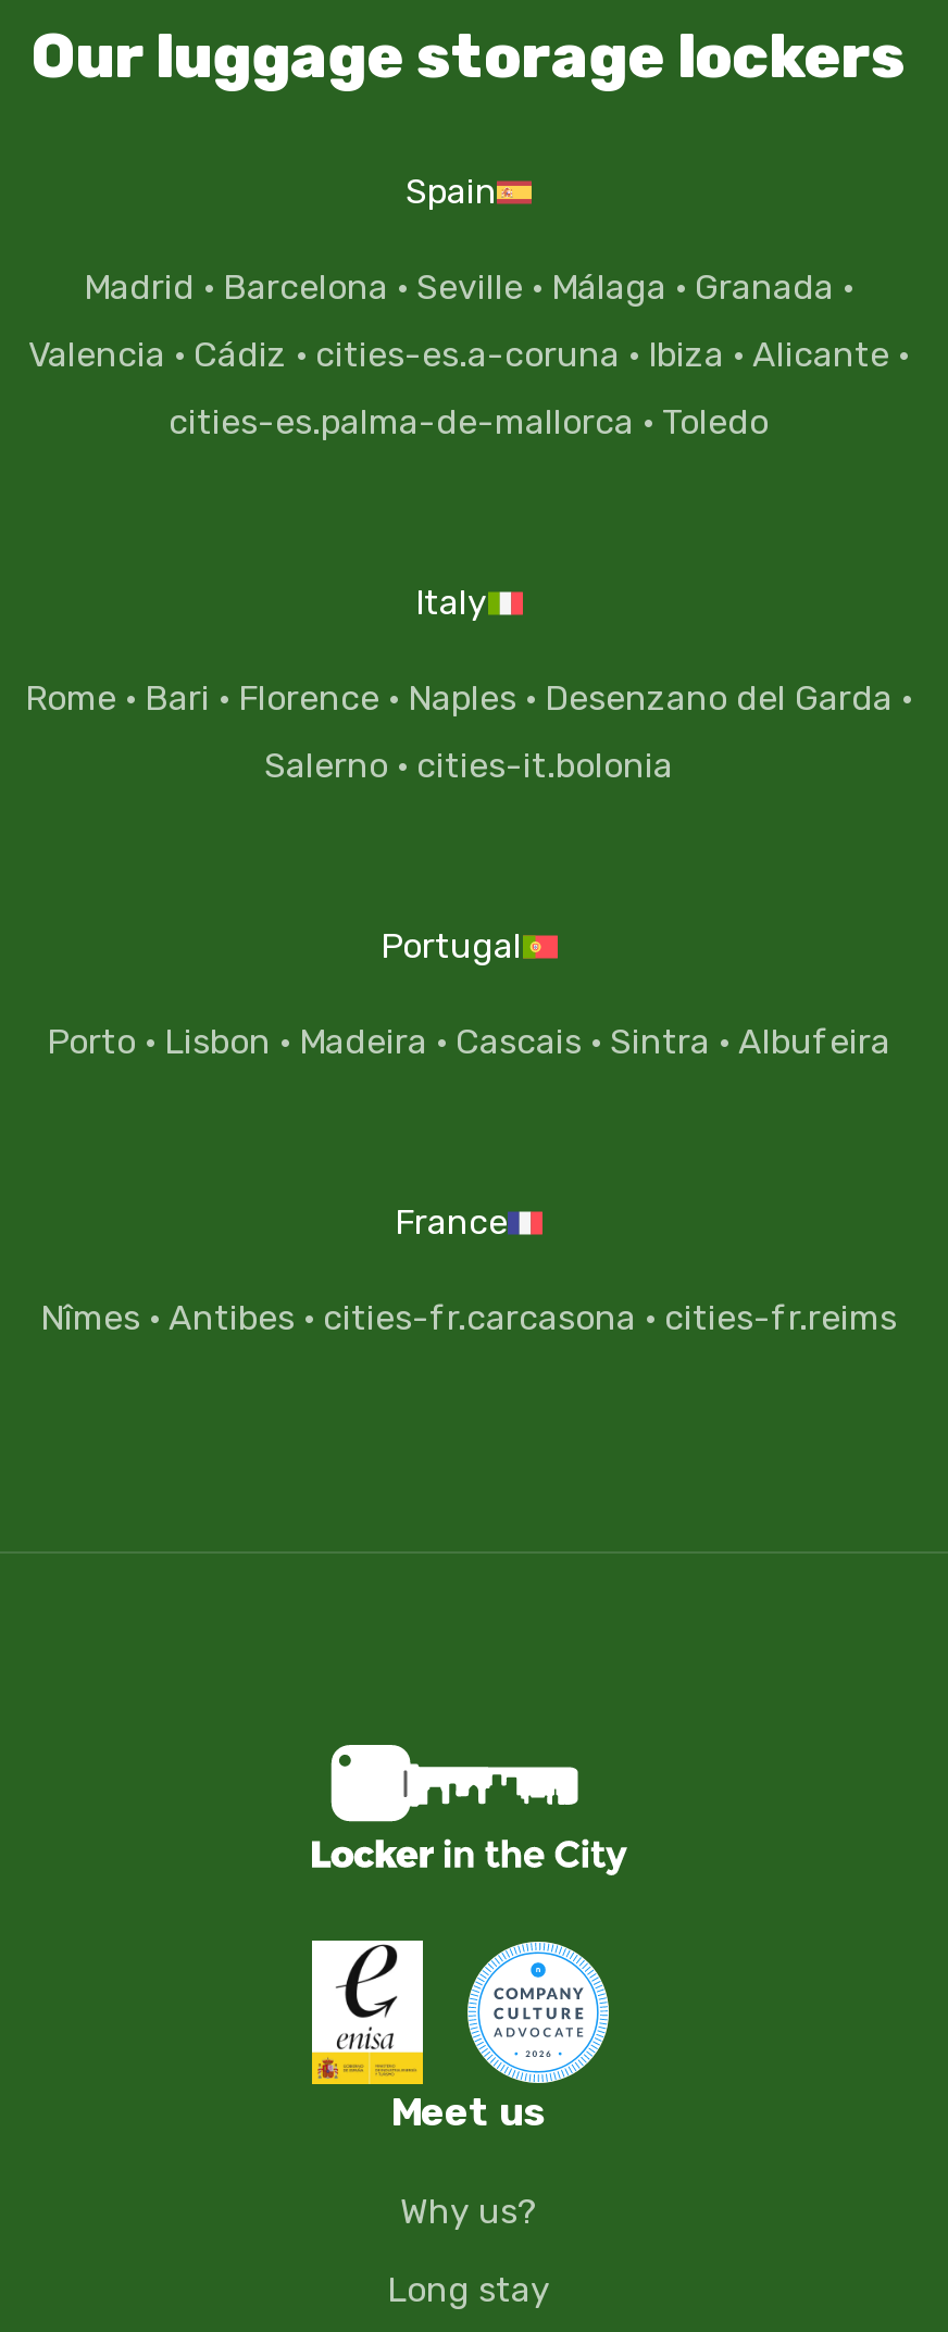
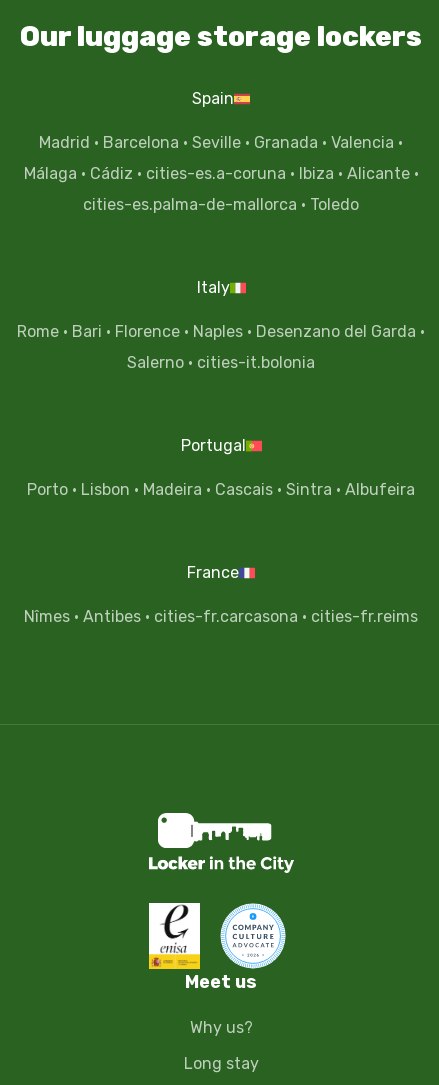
[84,266,853,307] Madrid · Barcelona · Seville · Málaga · Granada · -> [39,133,403,152] Madrid · Barcelona · Seville · Granada · Valencia ·
[28,333,909,375] Valencia · Cádiz · cities-es.a-coruna · Ibiza · Alicante · -> [23,164,418,183] Málaga · Cádiz · cities-es.a-coruna · Ibiza · Alicante ·

